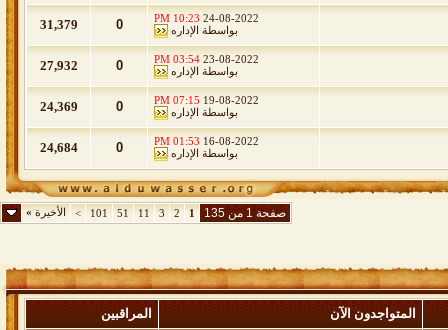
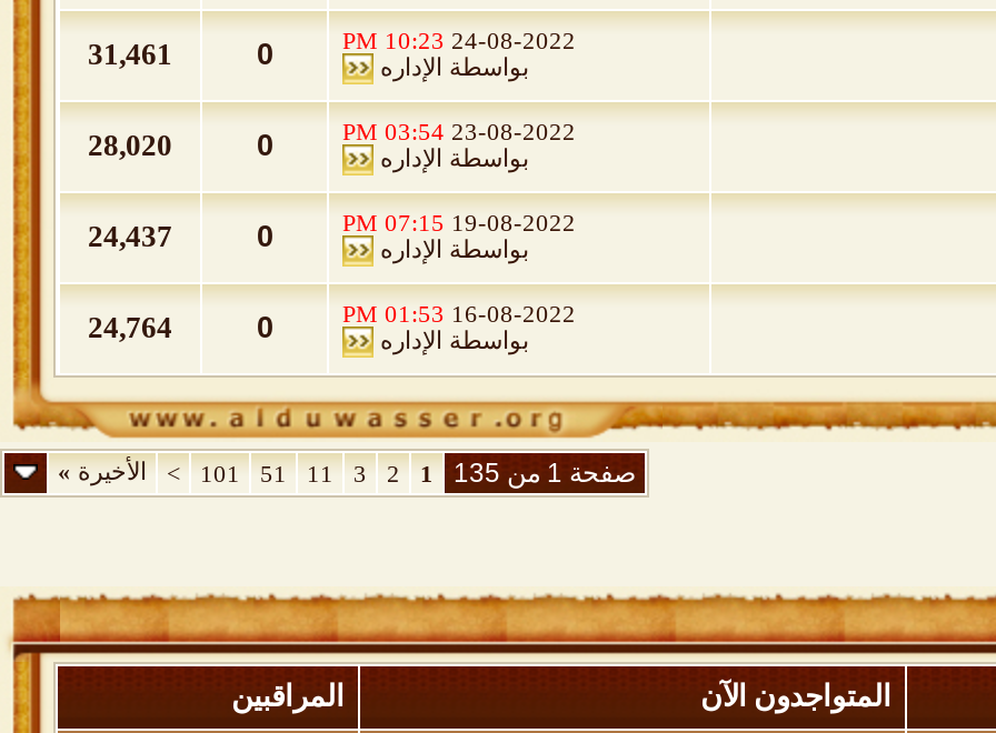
[39,17,77,32] 31,379 -> [88,38,172,71] 31,461
[39,58,77,73] 27,932 -> [88,129,172,162] 28,020
[39,99,77,114] 24,369 -> [88,220,172,253] 24,437
[39,140,77,155] 24,684 -> [88,311,172,344] 24,764

